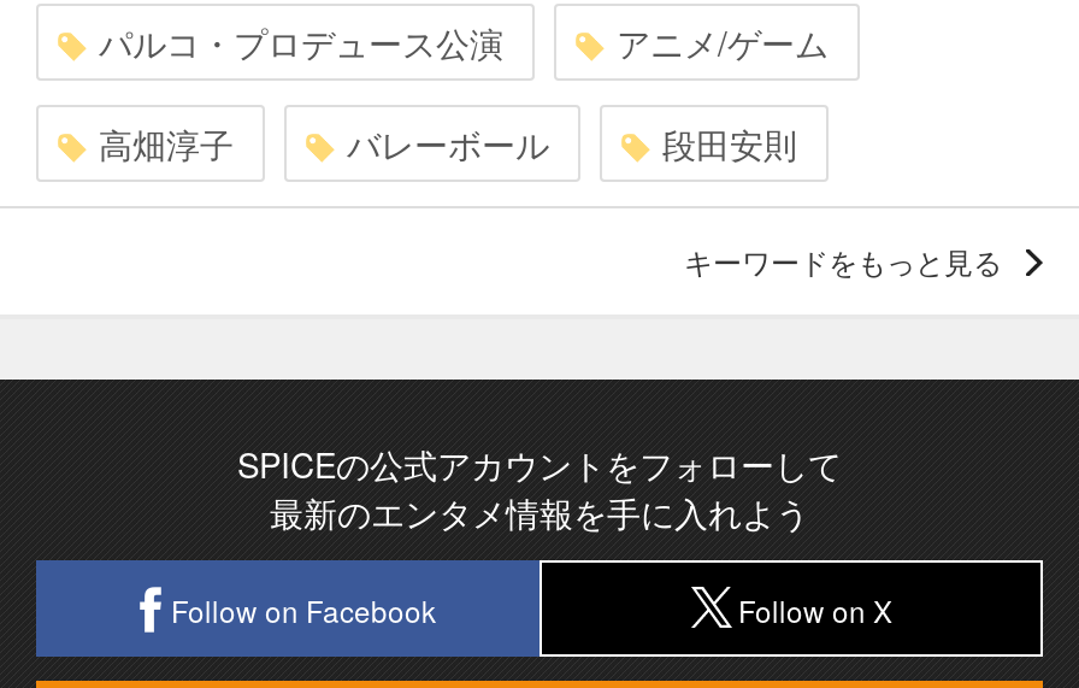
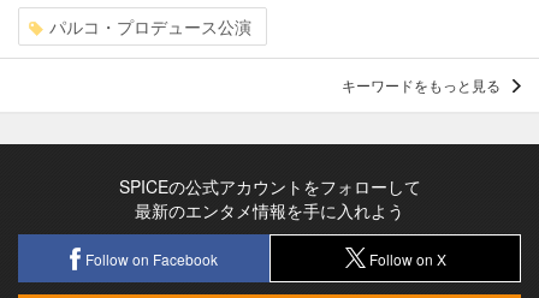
[99,18,829,167] アニメ/ゲーム | 高畑淳子 | バレーボール | 段田安則 -> none

